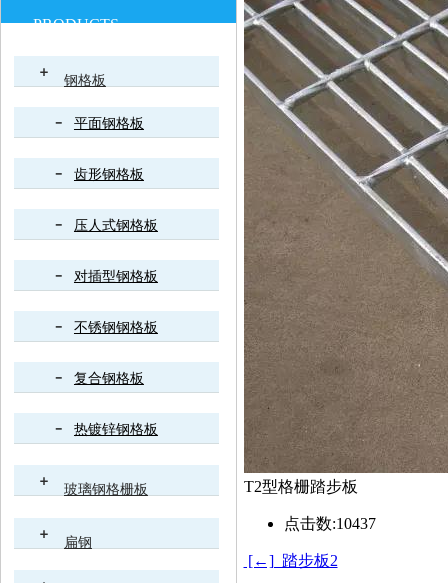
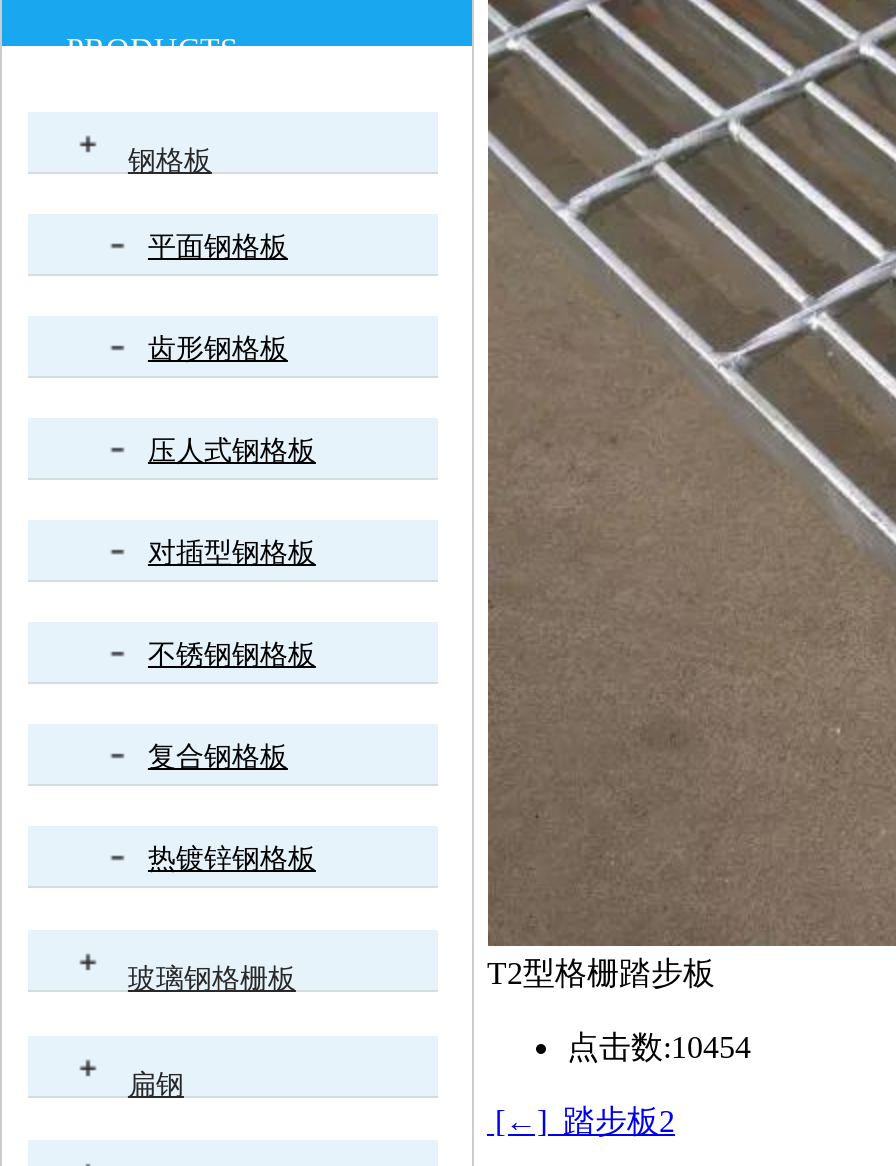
[283,515,375,532] 点击数:10437 -> [567,1030,751,1064] 点击数:10454

